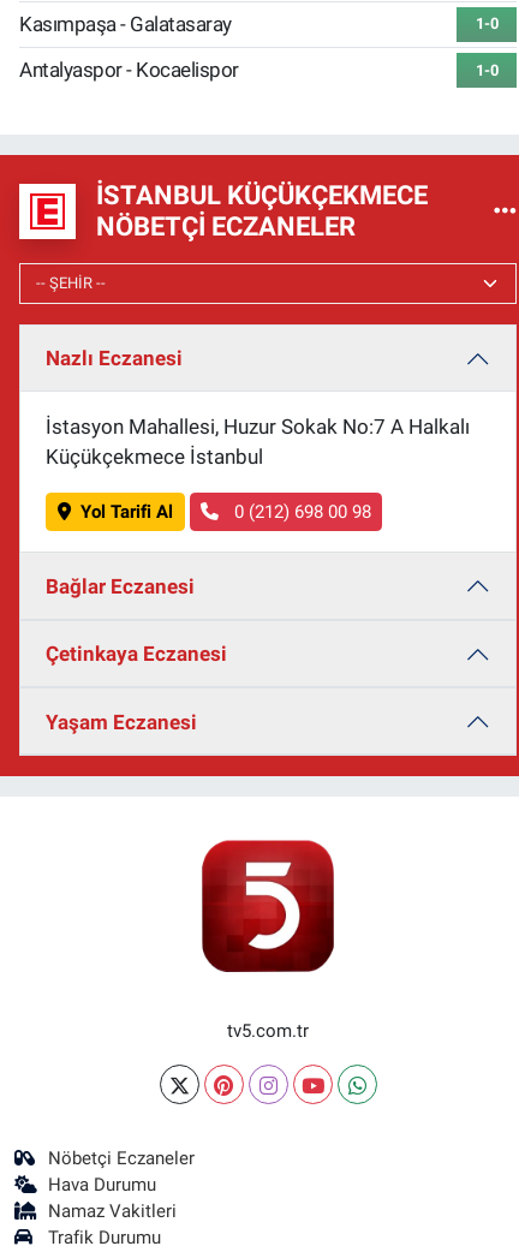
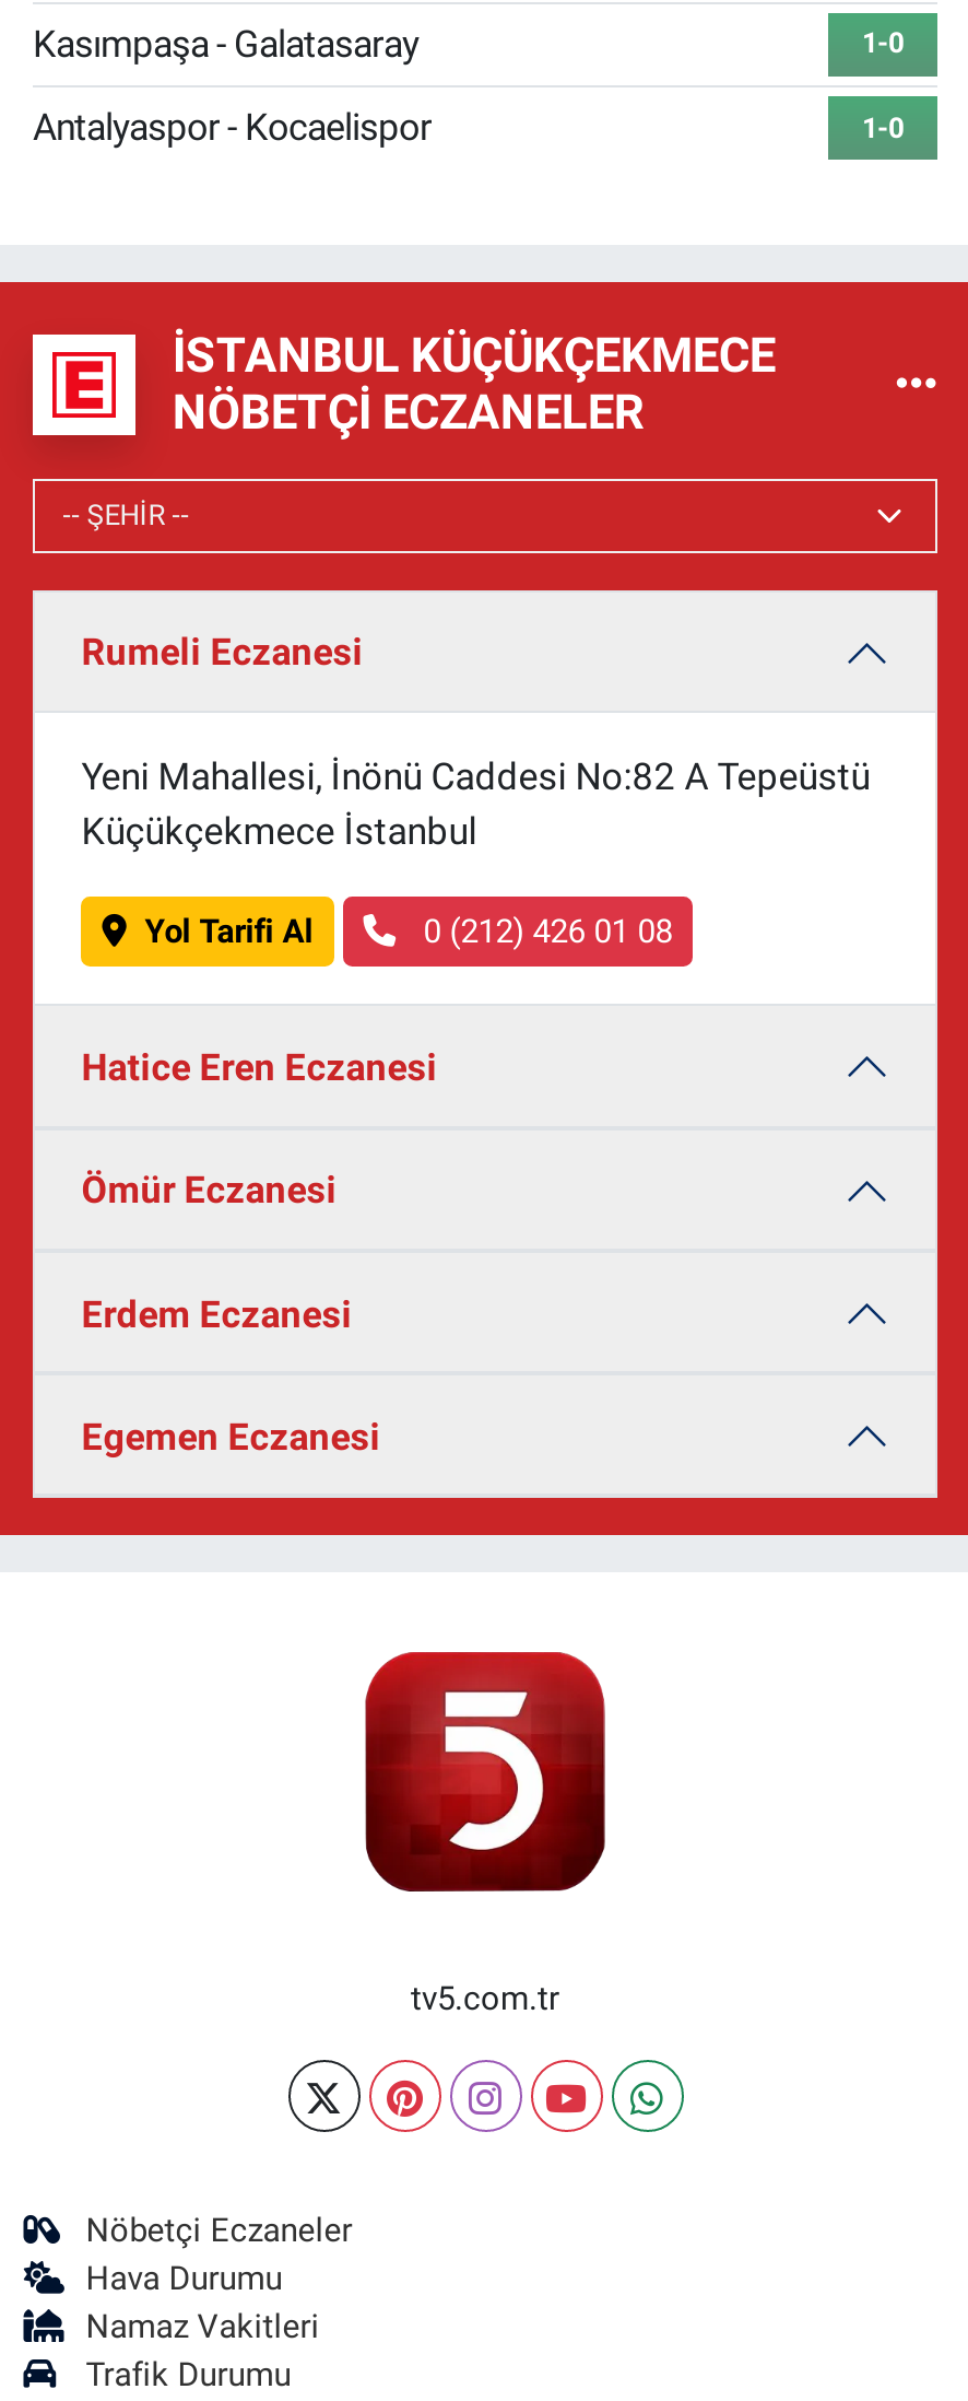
[46,347,183,371] Nazlı Eczanesi -> [81,631,363,674] Rumeli Eczanesi
[46,415,470,439] İstasyon Mahallesi, Huzur Sokak No:7 A Halkalı -> [81,754,870,798] Yeni Mahallesi, İnönü Caddesi No:82 A Tepeüstü
[46,501,371,734] 0 (212) 698 00 98 | Bağlar Eczanesi | Çetinkaya Eczanesi | Yaşam Eczanesi -> [81,912,673,1458] 0 (212) 426 01 08 | Hatice Eren Eczanesi | Ömür Eczanesi | Erdem Eczanesi | Egemen Eczanesi

